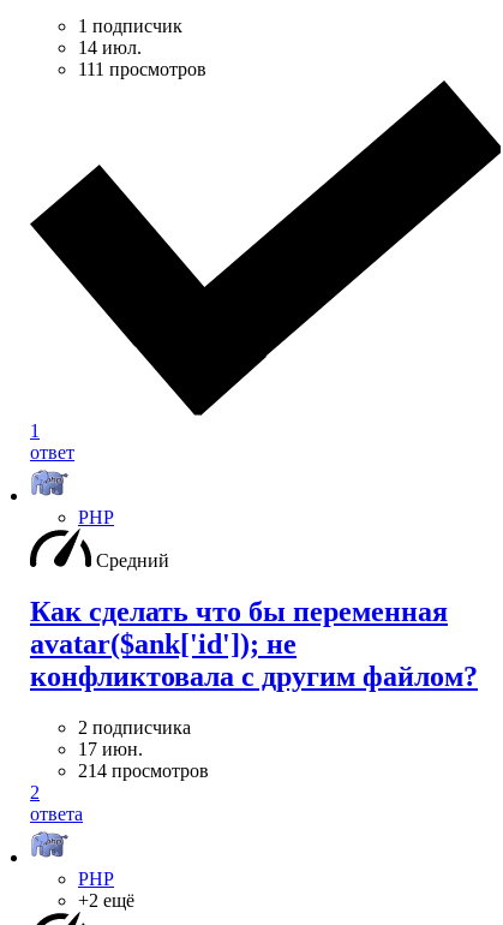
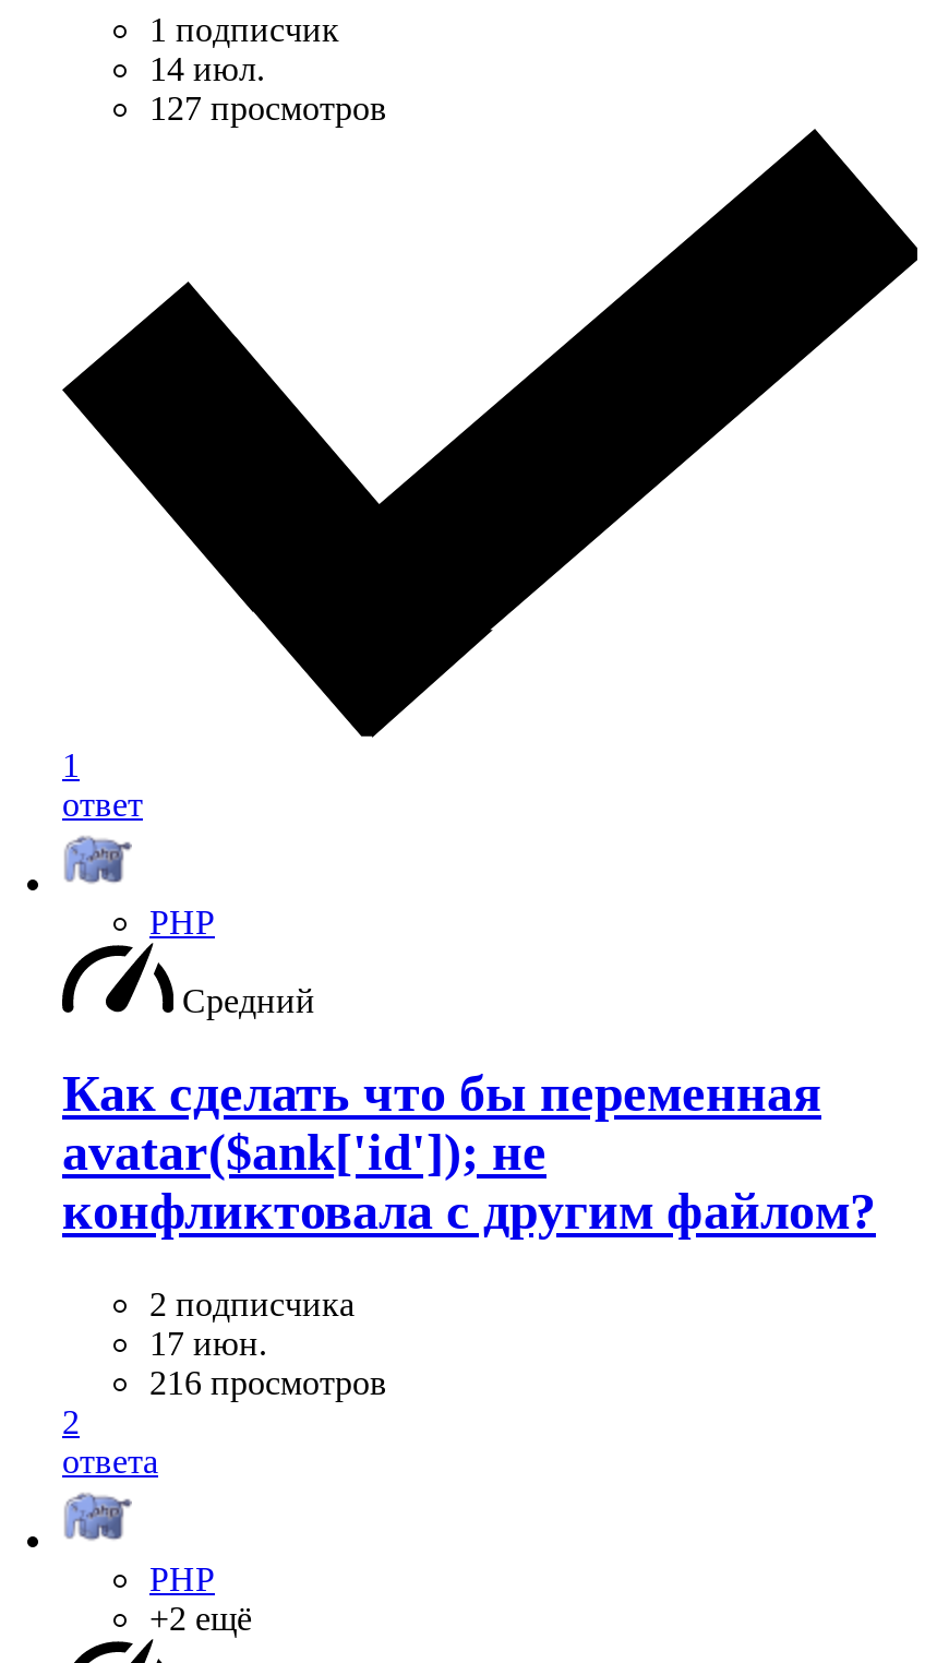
[78,59,206,80] 111 просмотров -> [149,90,387,127] 127 просмотров
[78,760,209,781] 214 просмотров -> [149,1364,387,1401] 216 просмотров

